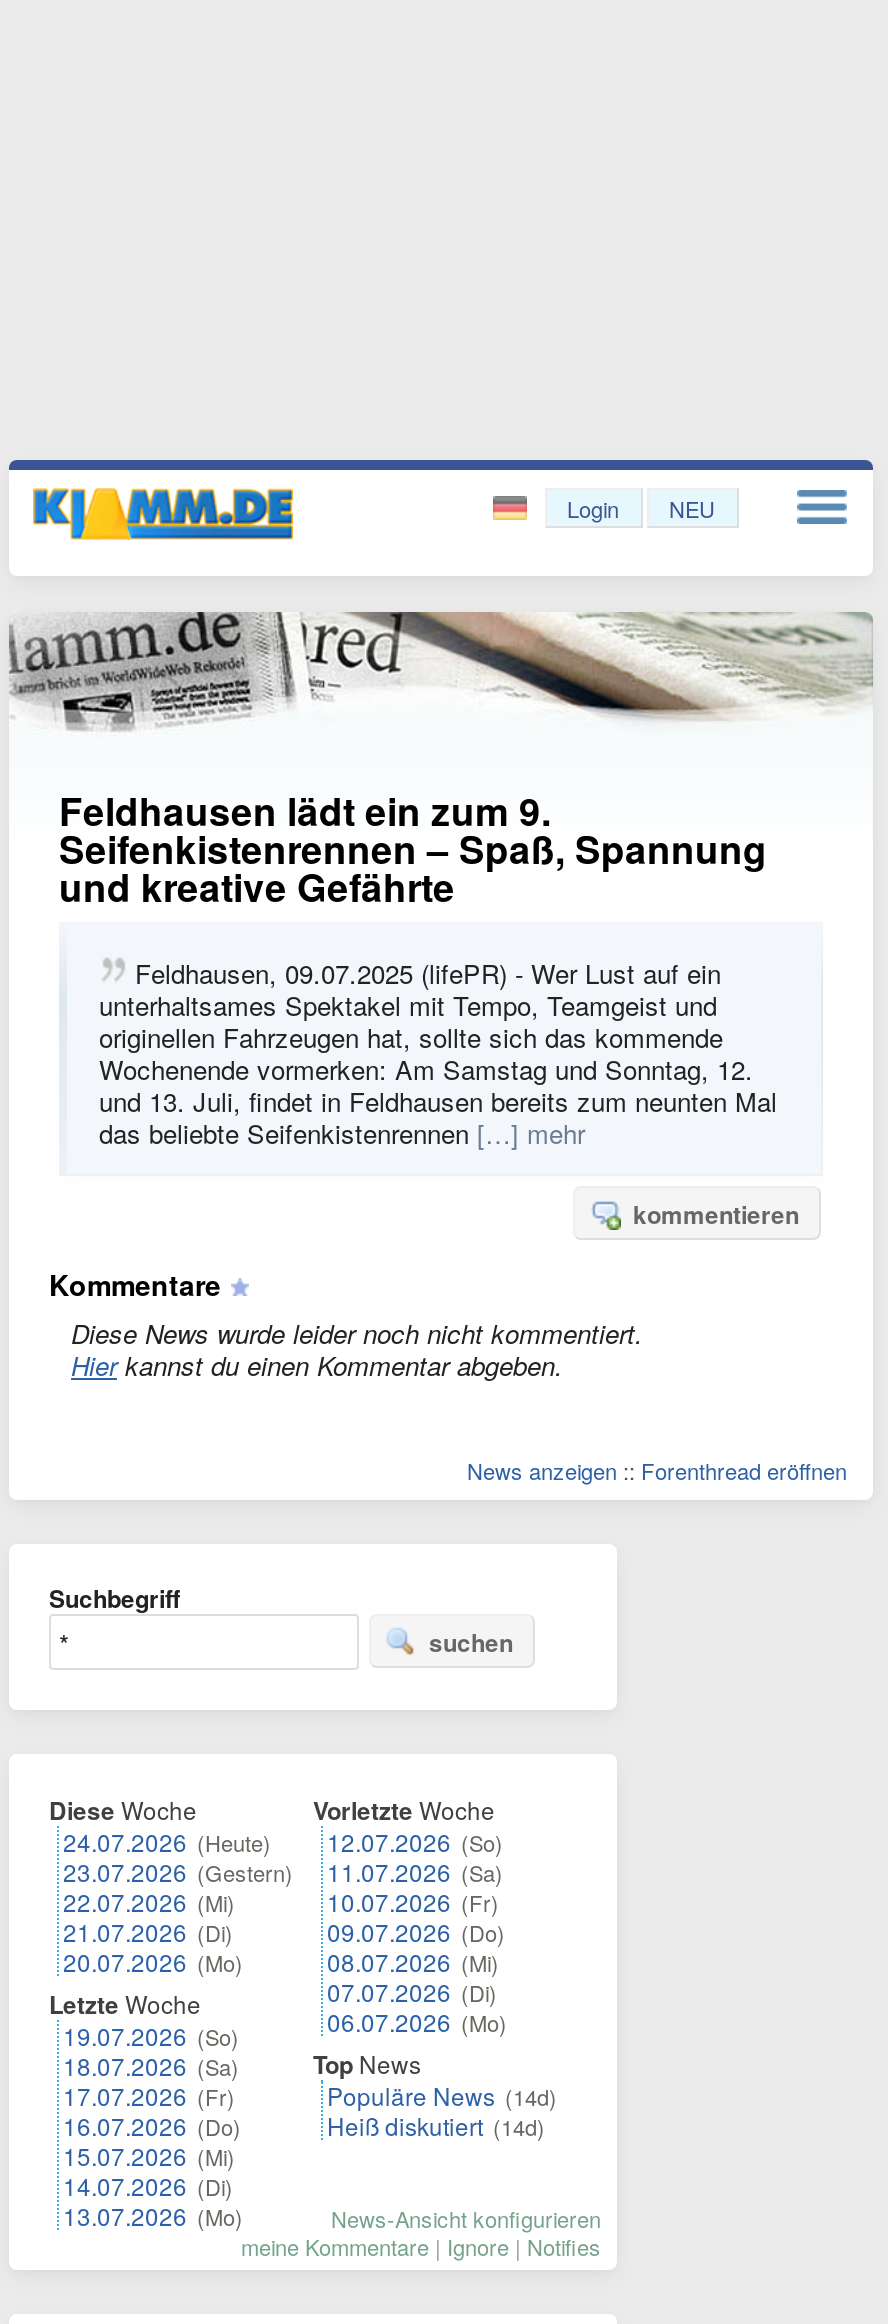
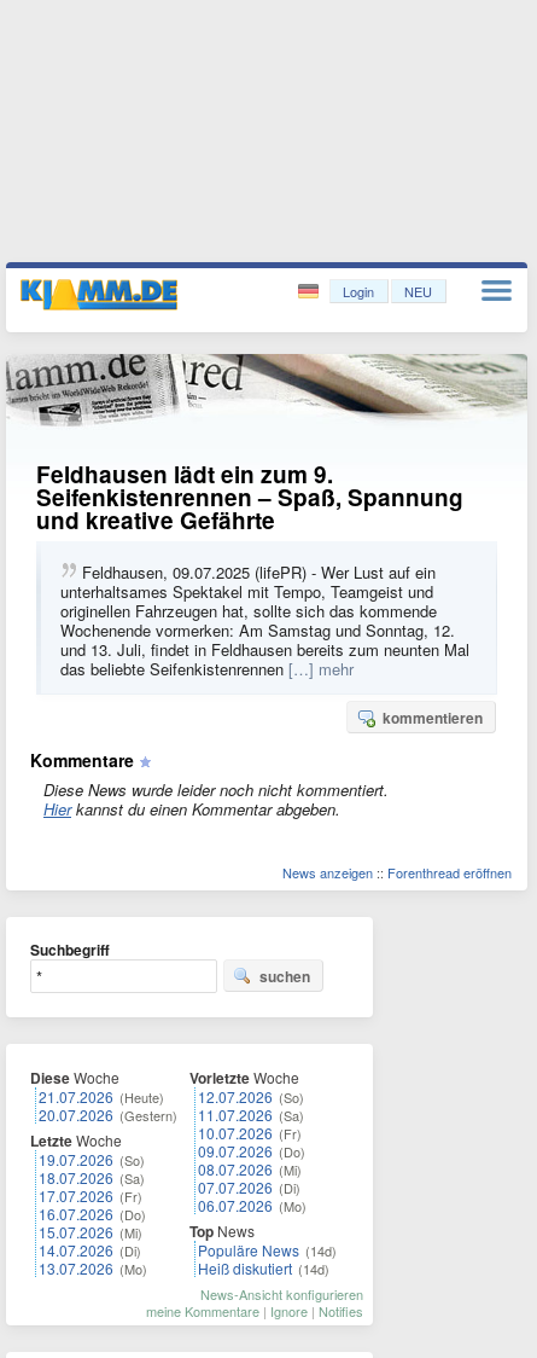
[63,1824,293,1978] 24.07.2026 (Heute) | 23.07.2026 (Gestern) | 22.07.2026 (Mi) | 21.07.2026 (Di) | 20.07.2026 (Mo) -> [39,1086,177,1125] 21.07.2026 (Heute) | 20.07.2026 (Gestern)
moved [49,1986,243,2232] -> [30,1130,147,1278]: Letzte Woche | 19.07.2026 (So) | 18.07.2026 (Sa) | 17.07.2026 (Fr) | 16.07.2026 (Do) | 15.07.2026 (Mi) | 14.07.2026 (Di) | 13.07.2026 (Mo)

